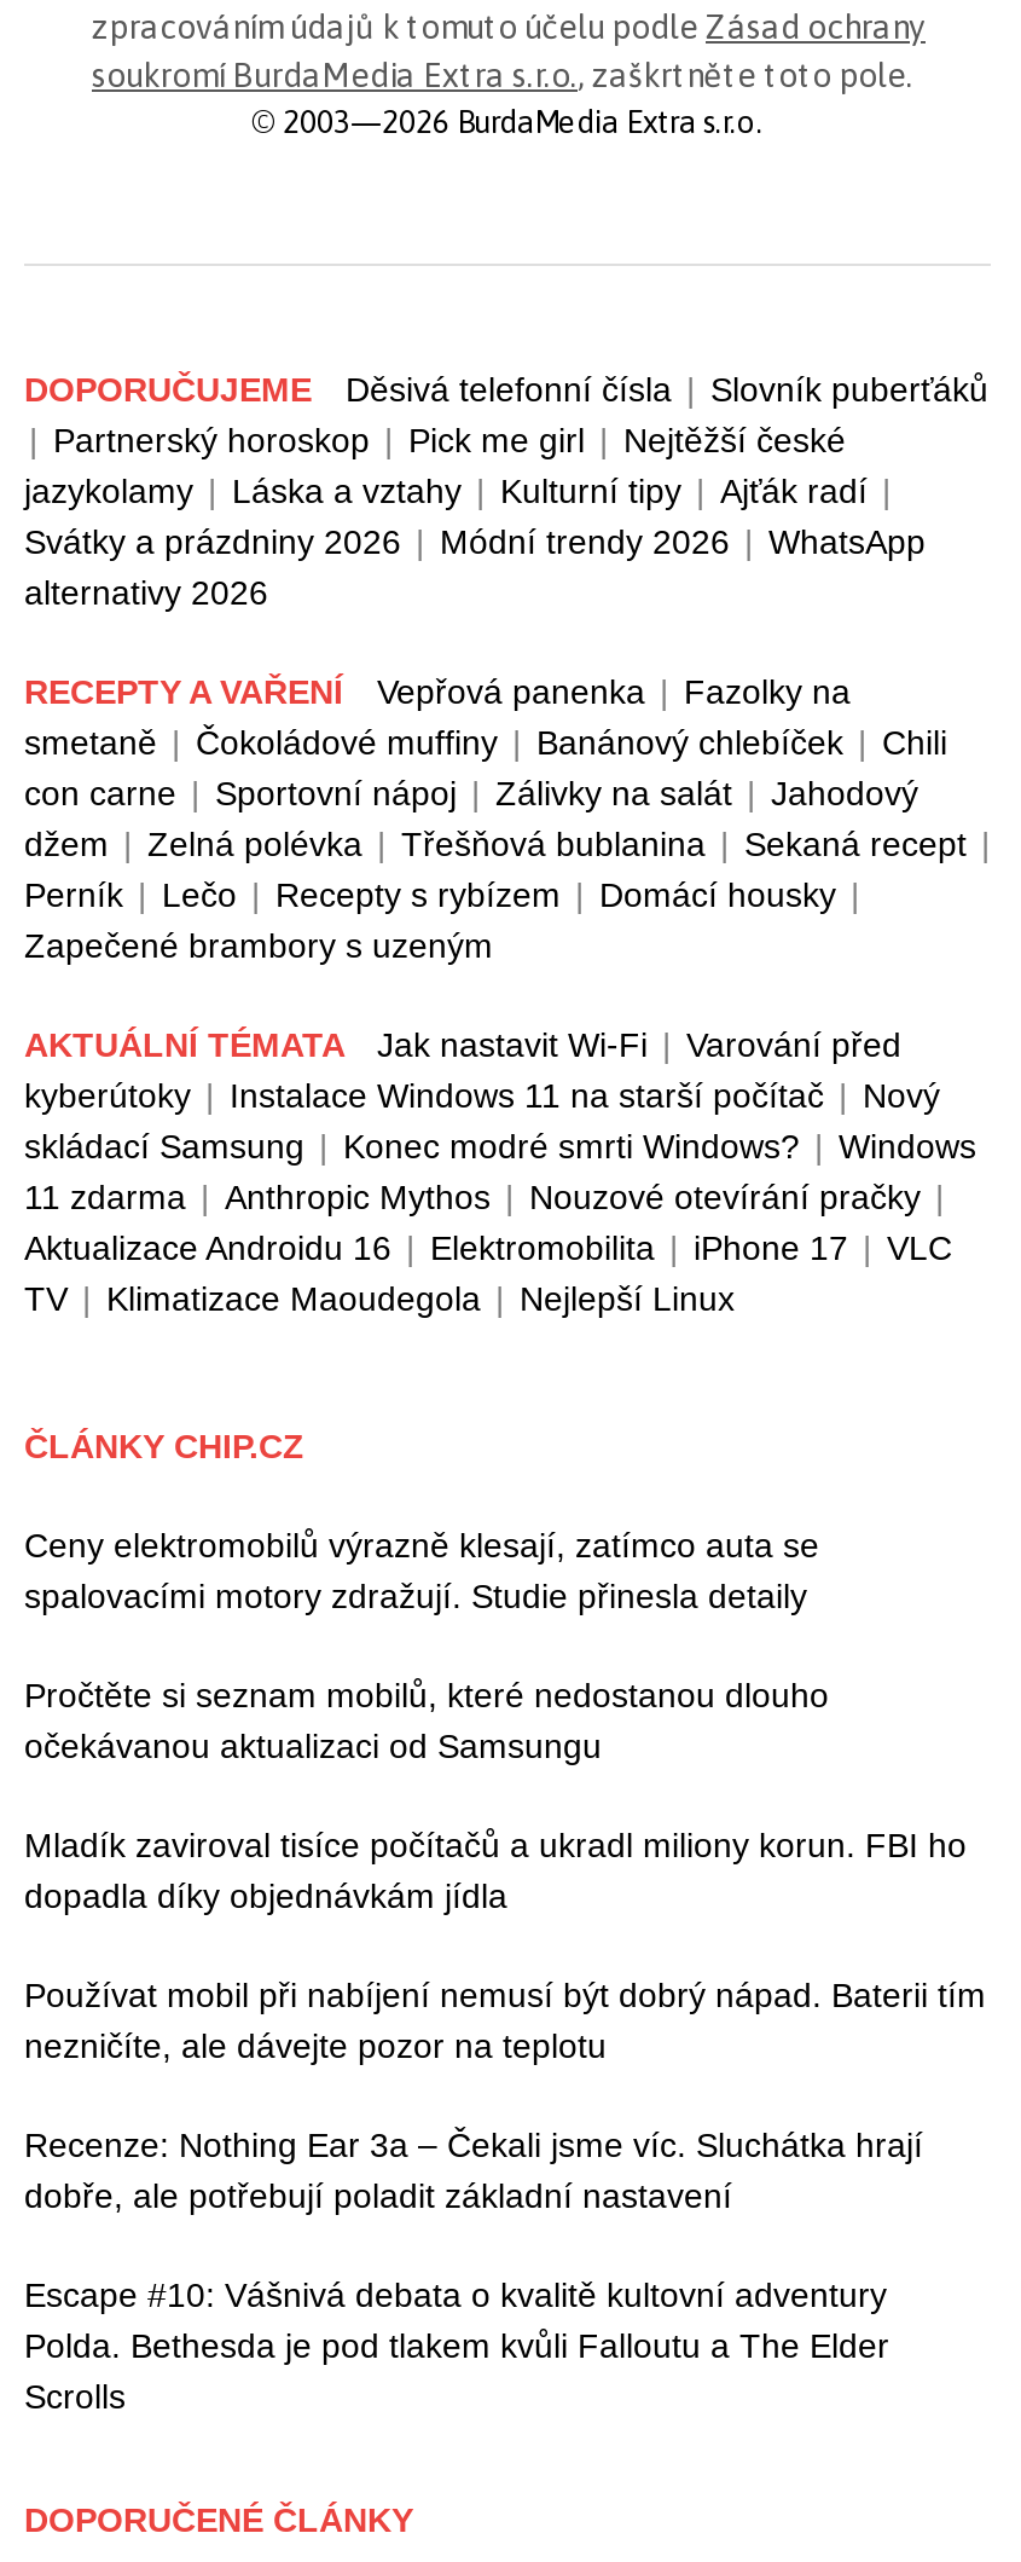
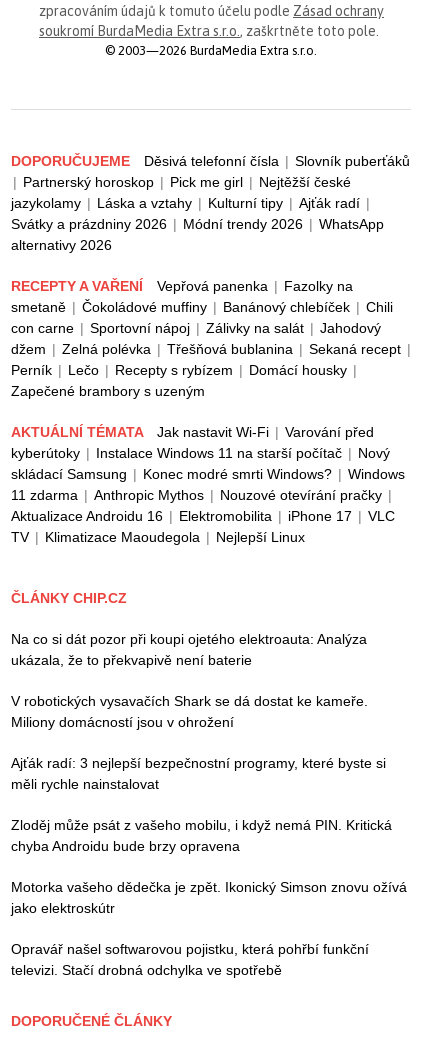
[24,1526,819,1615] Ceny elektromobilů výrazně klesají, zatímco auta se | spalovacími motory zdražují. Studie přinesla detaily -> [11,631,367,668] Na co si dát pozor při koupi ojetého elektroauta: Analýza | ukázala, že to překvapivě není baterie
[24,1676,829,1765] Pročtěte si seznam mobilů, které nedostanou dlouho | očekávanou aktualizaci od Samsungu -> [11,693,368,730] V robotických vysavačích Shark se dá dostat ke kameře. | Miliony domácností jsou v ohrožení
[24,1826,967,1915] Mladík zaviroval tisíce počítačů a ukradl miliony korun. FBI ho | dopadla díky objednávkám jídla -> [11,755,386,792] Ajťák radí: 3 nejlepší bezpečnostní programy, které byste si | měli rychle nainstalovat
[24,1976,986,2065] Používat mobil při nabíjení nemusí být dobrý nápad. Baterii tím | nezničíte, ale dávejte pozor na teplotu -> [11,817,392,854] Zloděj může psát z vašeho mobilu, i když nemá PIN. Kritická | chyba Androidu bude brzy opravena
[24,2126,923,2215] Recenze: Nothing Ear 3a – Čekali jsme víc. Sluchátka hrají | dobře, ale potřebují poladit základní nastavení -> [11,879,407,916] Motorka vašeho dědečka je zpět. Ikonický Simson znovu ožívá | jako elektroskútr
[24,2275,889,2416] Escape #10: Vášnivá debata o kvalitě kultovní adventury | Polda. Bethesda je pod tlakem kvůli Falloutu a The Elder | Scrolls -> [11,941,369,978] Opravář našel softwarovou pojistku, která pohřbí funkční | televizi. Stačí drobná odchylka ve spotřebě

